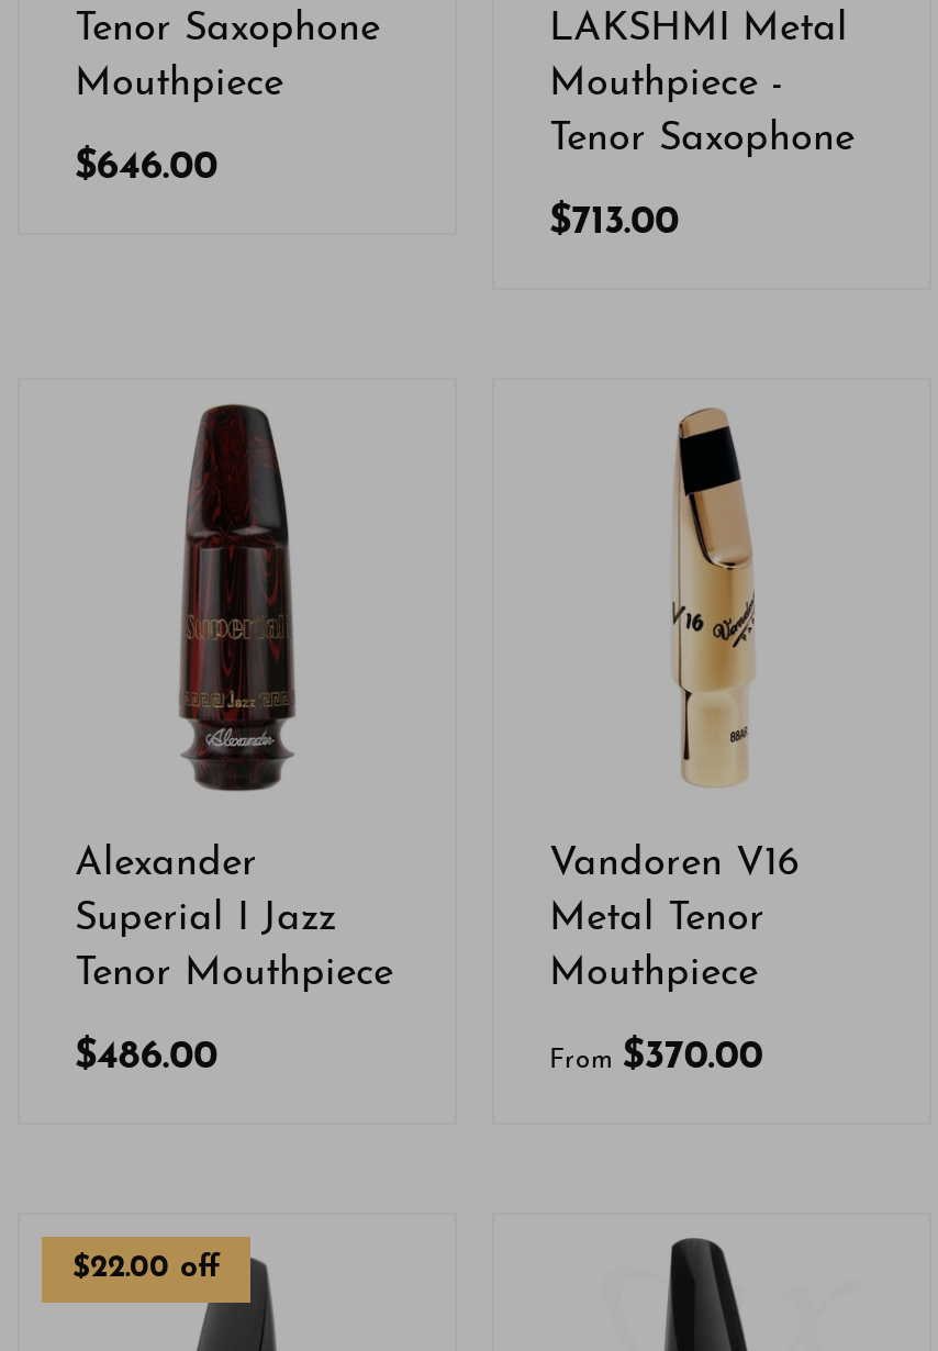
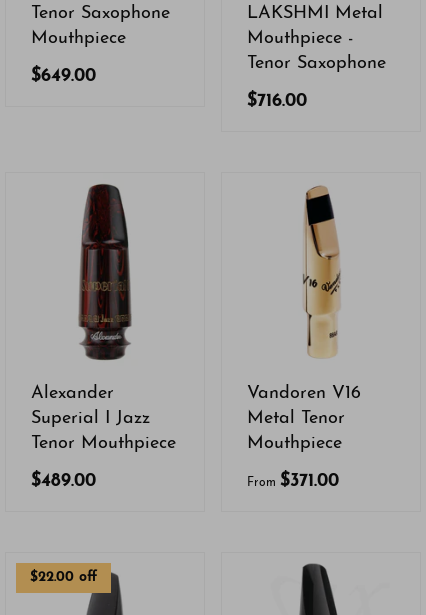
[75,147,217,189] $646.00 -> [31,67,96,86] $649.00
[549,202,679,244] $713.00 -> [247,92,307,111] $716.00
[75,1037,217,1079] $486.00 -> [31,472,96,491] $489.00
[549,1037,763,1079] From $370.00 -> [247,472,339,491] From $371.00

